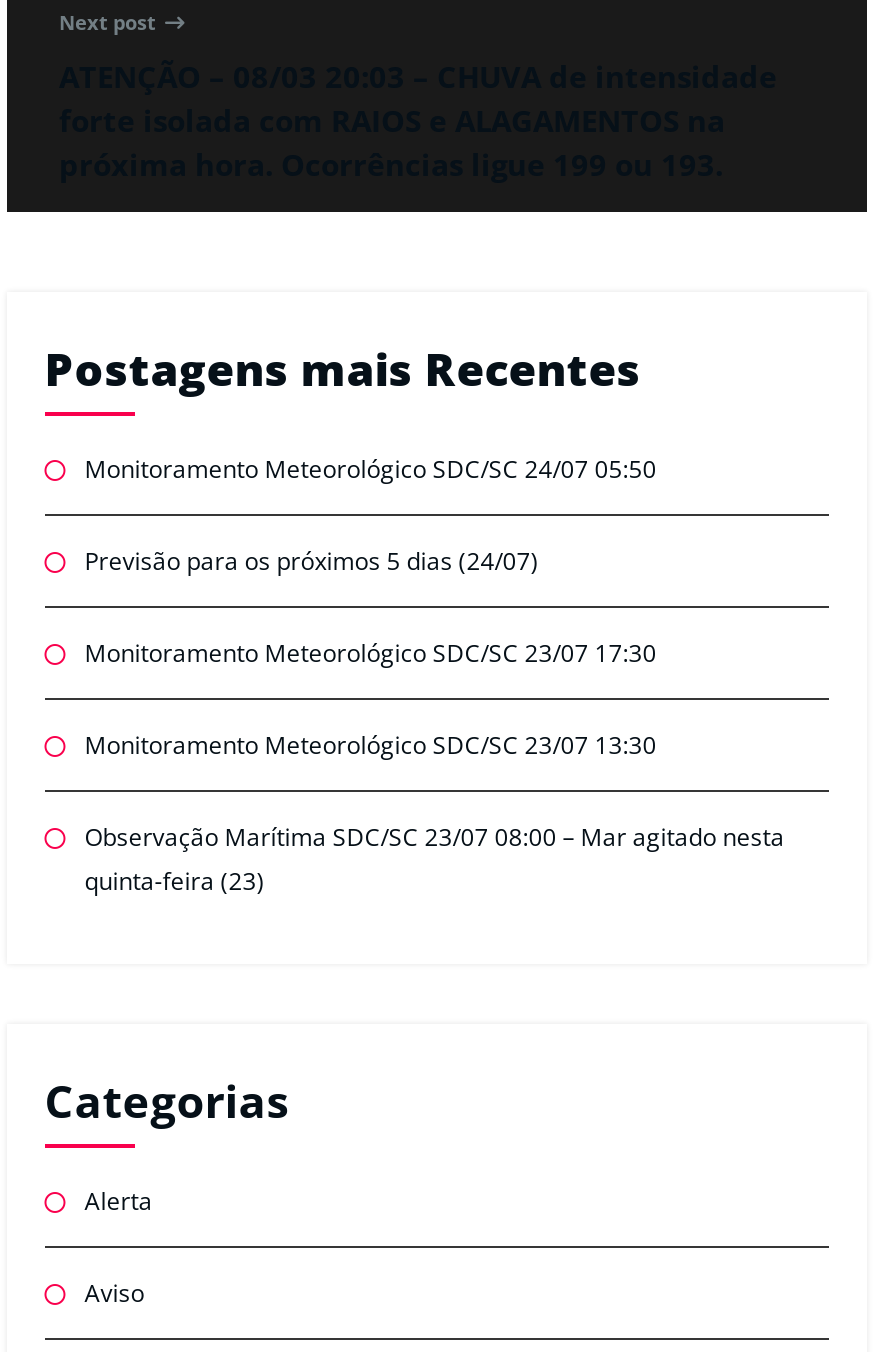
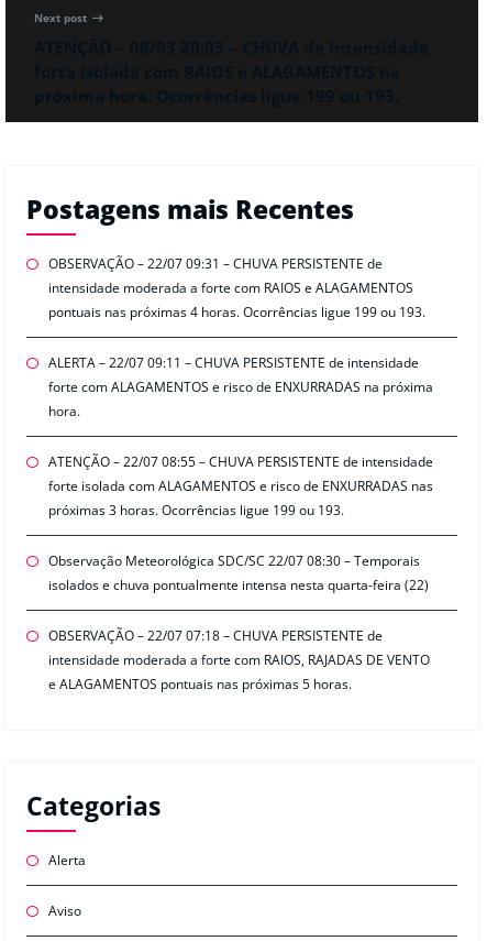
[85,452,657,486] Monitoramento Meteorológico SDC/SC 24/07 05:50 -> [48,254,425,321] OBSERVAÇÃO – 22/07 09:31 – CHUVA PERSISTENTE de | intensidade moderada a forte com RAIOS e ALAGAMENTOS | pontuais nas próximas 4 horas. Ocorrências ligue 199 ou 193.
[85,544,539,578] Previsão para os próximos 5 dias (24/07) -> [48,353,433,421] ALERTA – 22/07 09:11 – CHUVA PERSISTENTE de intensidade | forte com ALAGAMENTOS e risco de ENXURRADAS na próxima | hora.
[85,636,657,670] Monitoramento Meteorológico SDC/SC 23/07 17:30 -> [48,452,433,520] ATENÇÃO – 22/07 08:55 – CHUVA PERSISTENTE de intensidade | forte isolada com ALAGAMENTOS e risco de ENXURRADAS nas | próximas 3 horas. Ocorrências ligue 199 ou 193.
[85,728,657,762] Monitoramento Meteorológico SDC/SC 23/07 13:30 -> [48,552,429,594] Observação Meteorológica SDC/SC 22/07 08:30 – Temporais | isolados e chuva pontualmente intensa nesta quarta-feira (22)
[85,820,785,898] Observação Marítima SDC/SC 23/07 08:00 – Mar agitado nesta | quinta-feira (23) -> [48,626,430,693] OBSERVAÇÃO – 22/07 07:18 – CHUVA PERSISTENTE de | intensidade moderada a forte com RAIOS, RAJADAS DE VENTO | e ALAGAMENTOS pontuais nas próximas 5 horas.

